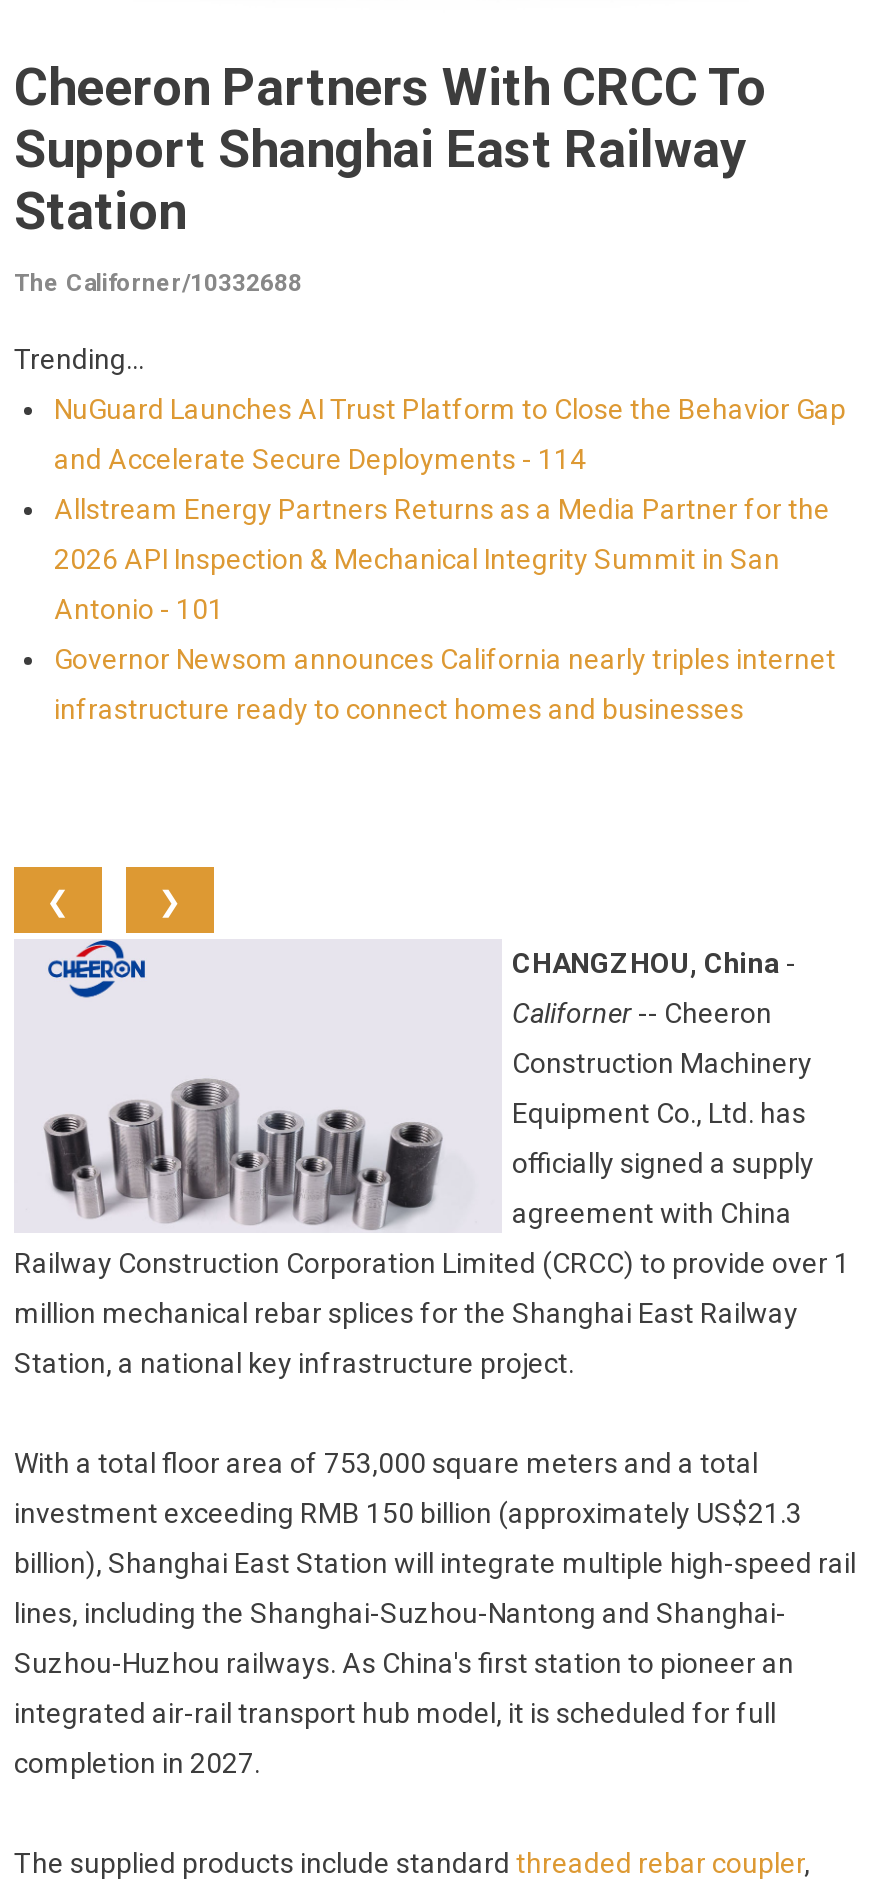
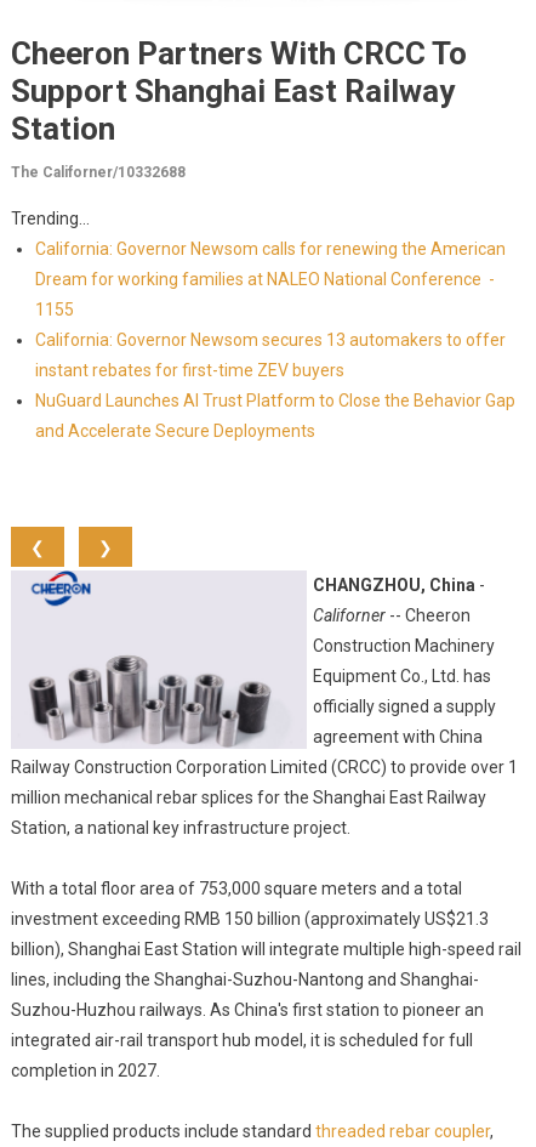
none -> [35,239,506,380] California: Governor Newsom calls for renewing the American | Dream for working families at NALEO National Conference - | 1155 | California: Governor Newsom secures 13 automakers to offer | instant rebates for first-time ZEV buyers
moved [54,393,846,425] -> [35,391,515,410]: NuGuard Launches AI Trust Platform to Close the Behavior Gap
[54,443,836,725] and Accelerate Secure Deployments - 114 | Allstream Energy Partners Returns as a Media Partner for the | 2026 API Inspection & Mechanical Integrity Summit in San | Antonio - 101 | Governor Newsom announces California nearly triples internet | infrastructure ready to connect homes and businesses -> [35,421,315,441] and Accelerate Secure Deployments

